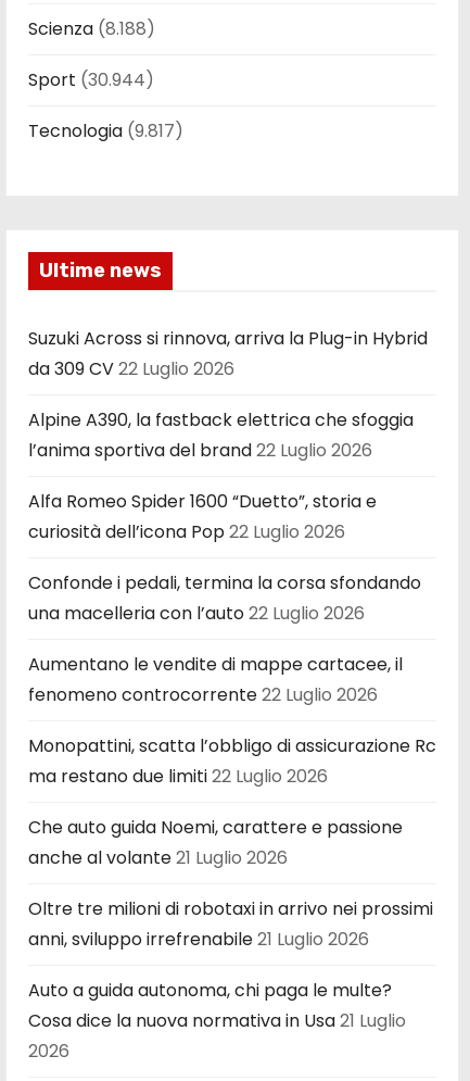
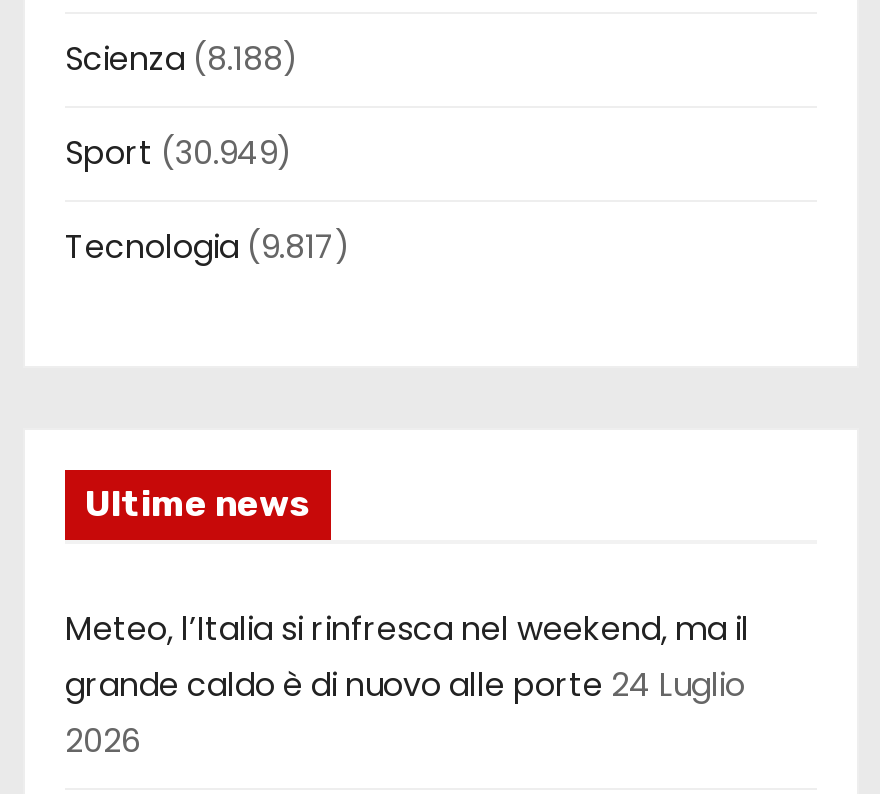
[28,68,154,93] Sport (30.944) -> [65,130,293,176] Sport (30.949)
[28,326,436,1033] Suzuki Across si rinnova, arriva la Plug-in Hybrid | da 309 CV 22 Luglio 2026 | Alpine A390, la fastback elettrica che sfoggia | l’anima sportiva del brand 22 Luglio 2026 | Alfa Romeo Spider 1600 “Duetto”, storia e | curiosità dell’icona Pop 22 Luglio 2026 | Confonde i pedali, termina la corsa sfondando | una macelleria con l’auto 22 Luglio 2026 | Aumentano le vendite di mappe cartacee, il | fenomeno controcorrente 22 Luglio 2026 | Monopattini, scatta l’obbligo di assicurazione Rc | ma restano due limiti 22 Luglio 2026 | Che auto guida Noemi, carattere e passione | anche al volante 21 Luglio 2026 | Oltre tre milioni di robotaxi in arrivo nei prossimi | anni, sviluppo irrefrenabile 21 Luglio 2026 | Auto a guida autonoma, chi paga le multe? | Cosa dice la nuova normativa in Usa 21 Luglio -> [65,606,749,708] Meteo, l’Italia si rinfresca nel weekend, ma il | grande caldo è di nuovo alle porte 24 Luglio

